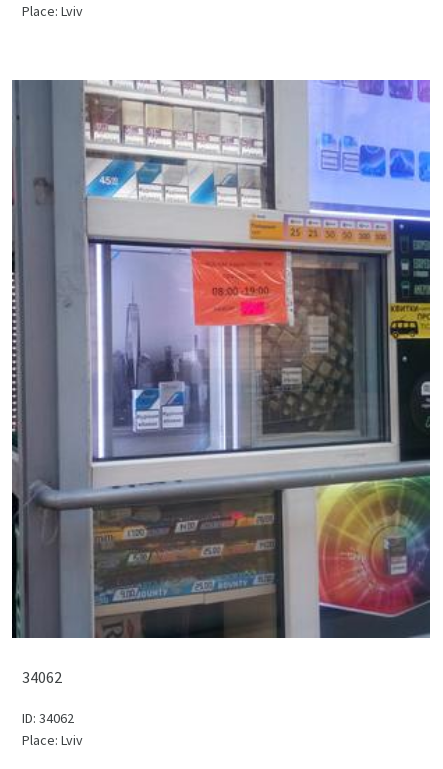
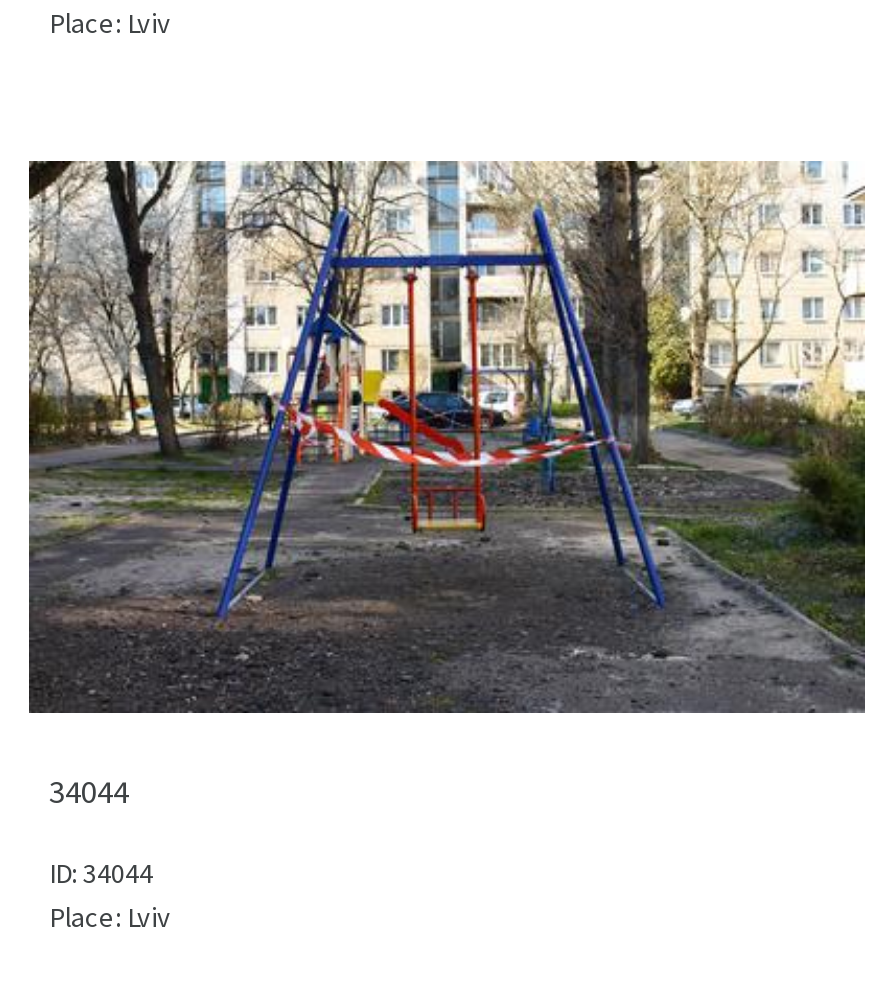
[11,79,431,687] [image] | 34062 -> [27,158,867,810] [image] | 34044
[22,709,74,727] ID: 34062 -> [49,854,153,890] ID: 34044

